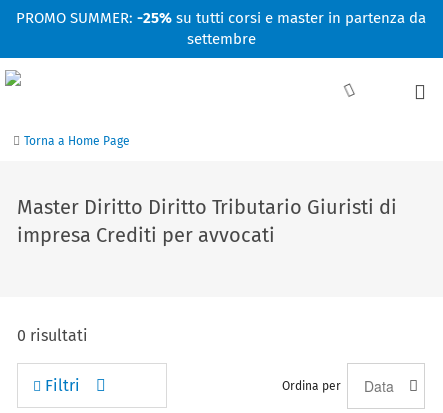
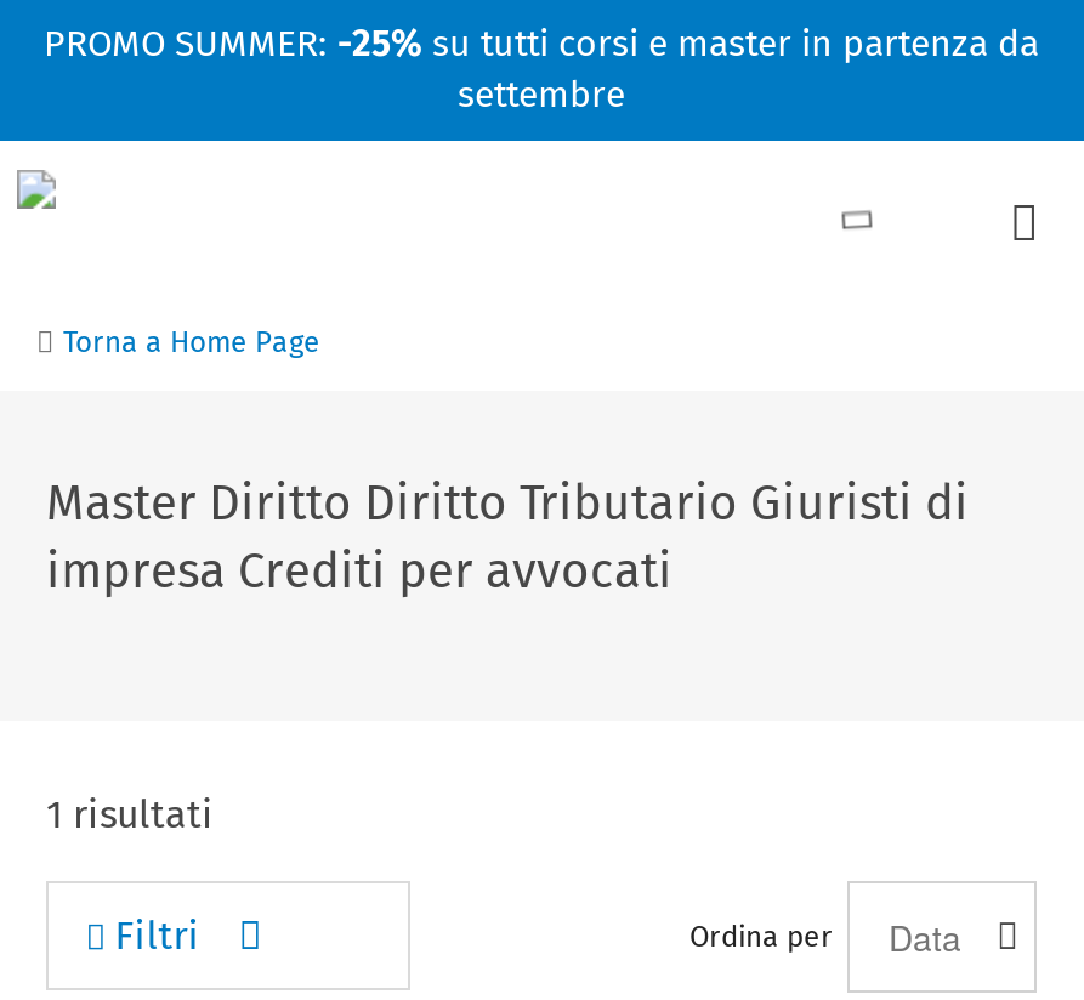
[17,326,88,345] 0 risultati -> [46,791,214,837] 1 risultati

